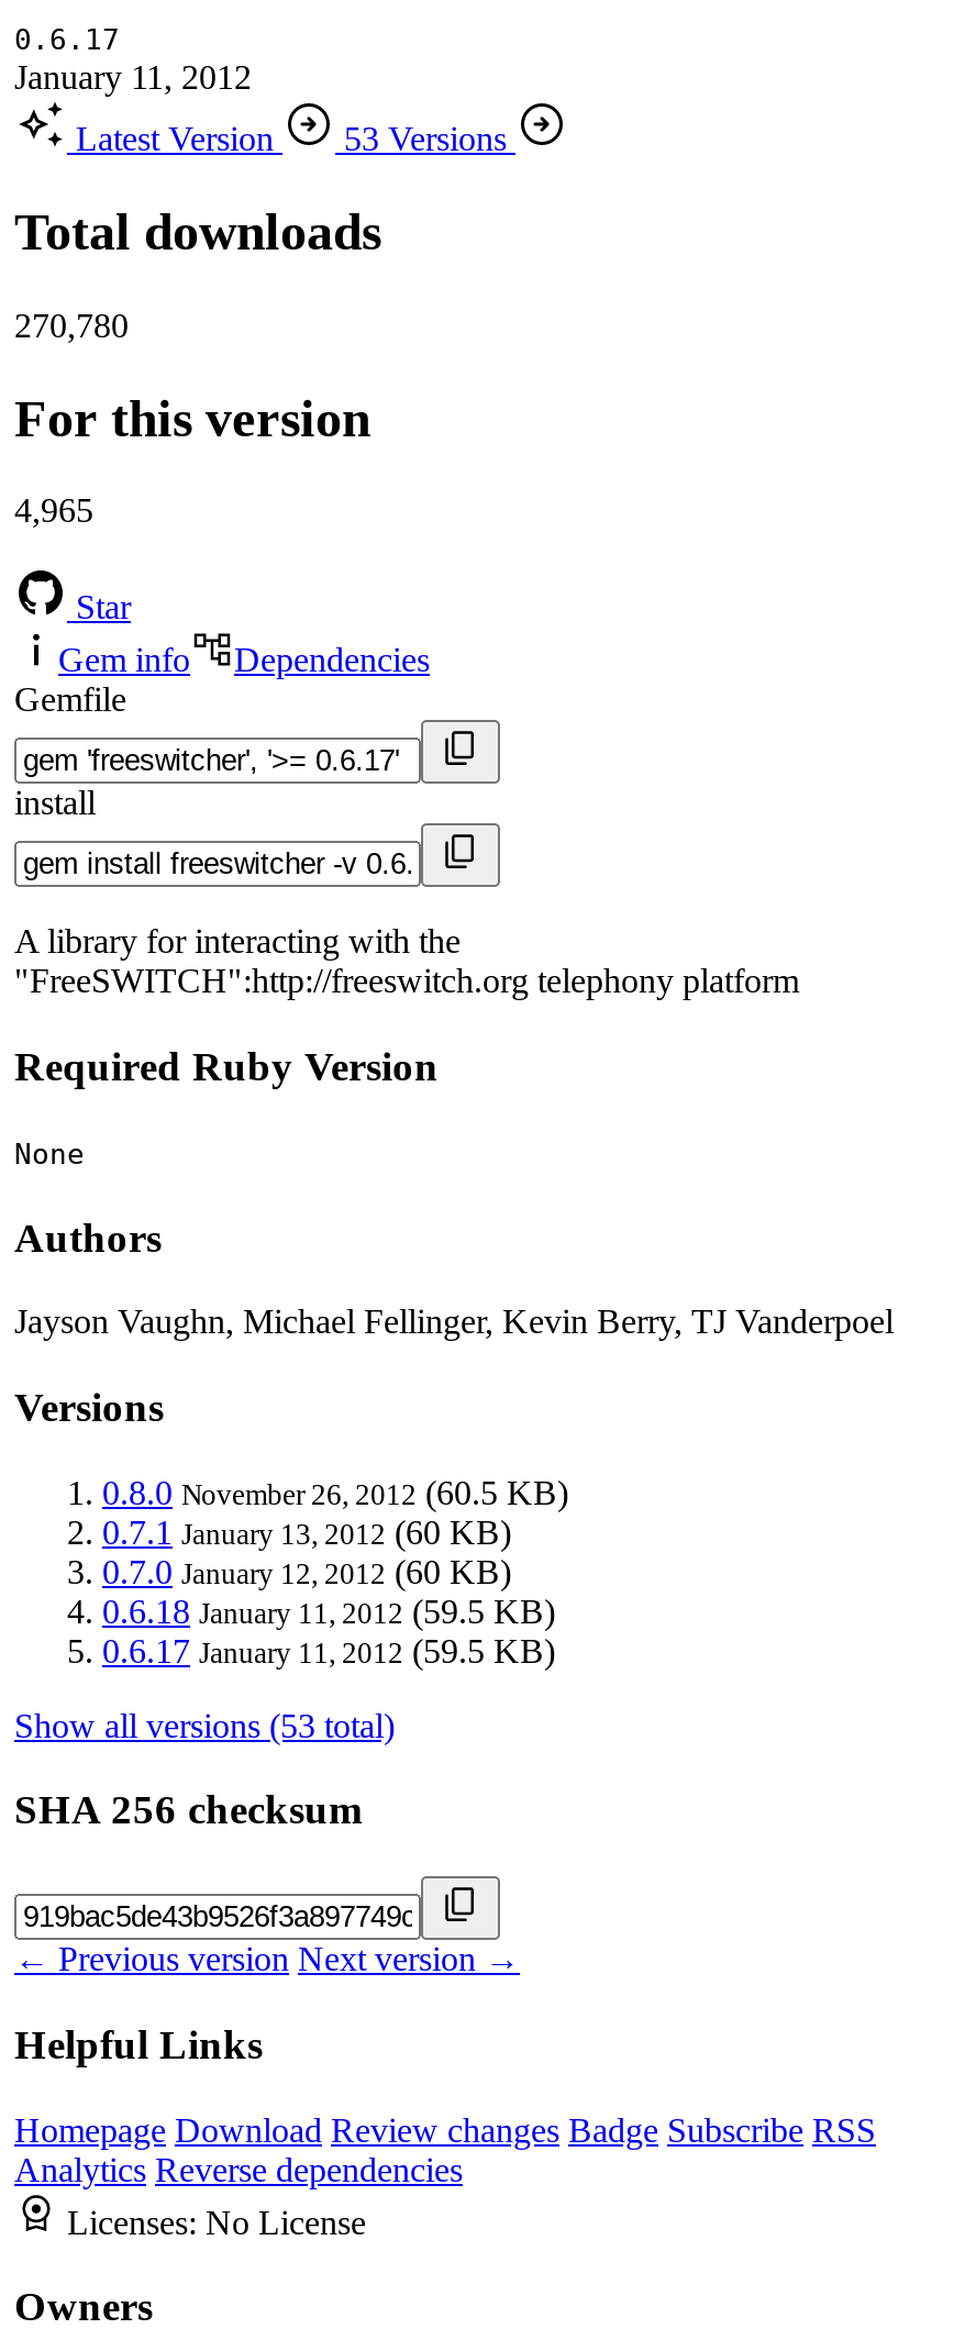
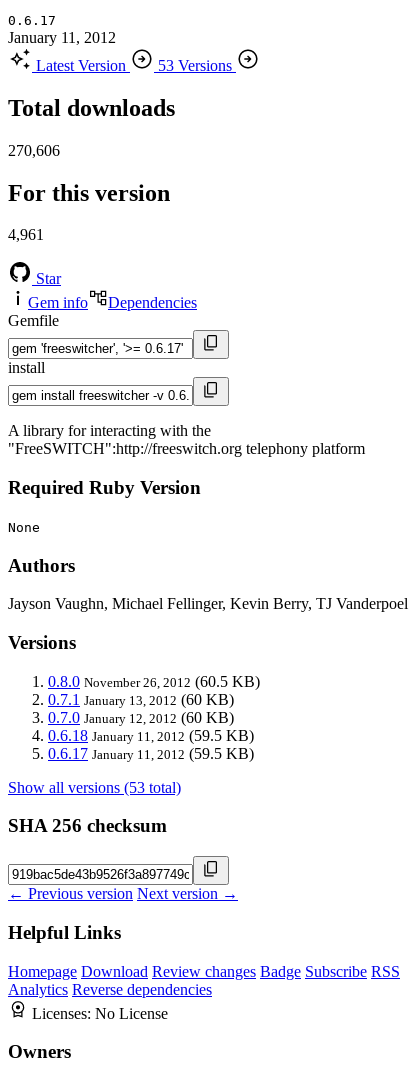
[14,306,129,343] 270,780 -> [8,142,60,159] 270,606
[14,492,93,530] 4,965 -> [8,226,44,243] 4,961

